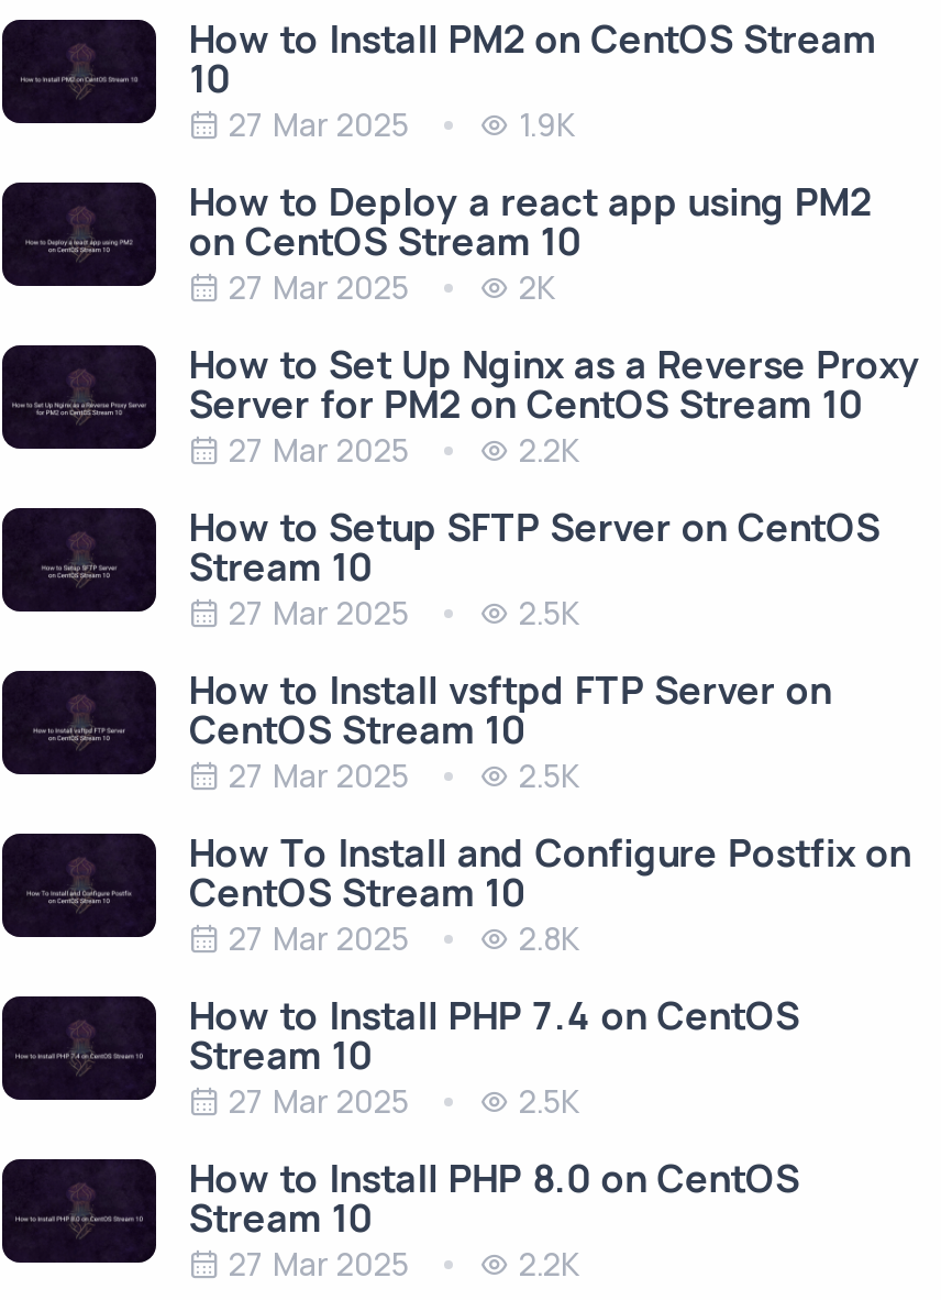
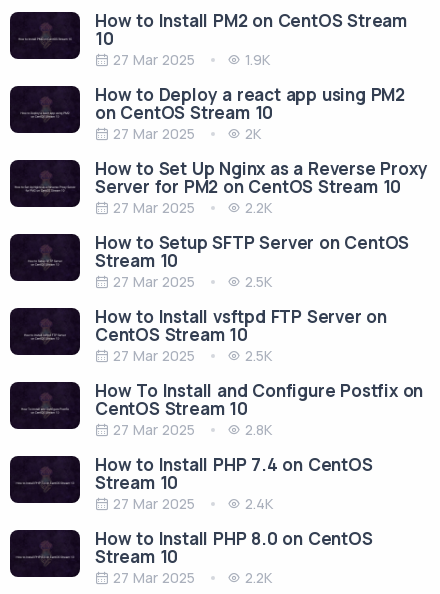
[519,1080,578,1122] 2.5K -> [245,494,273,513] 2.4K

